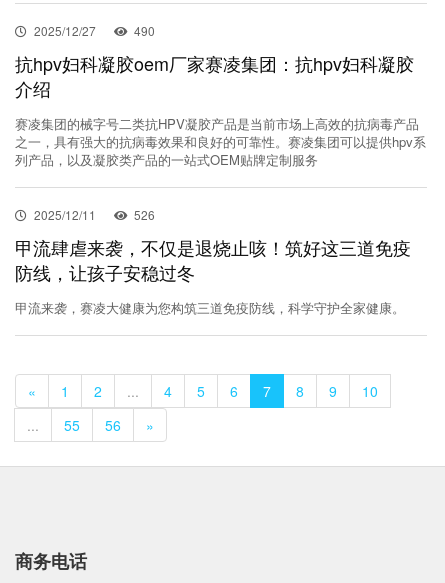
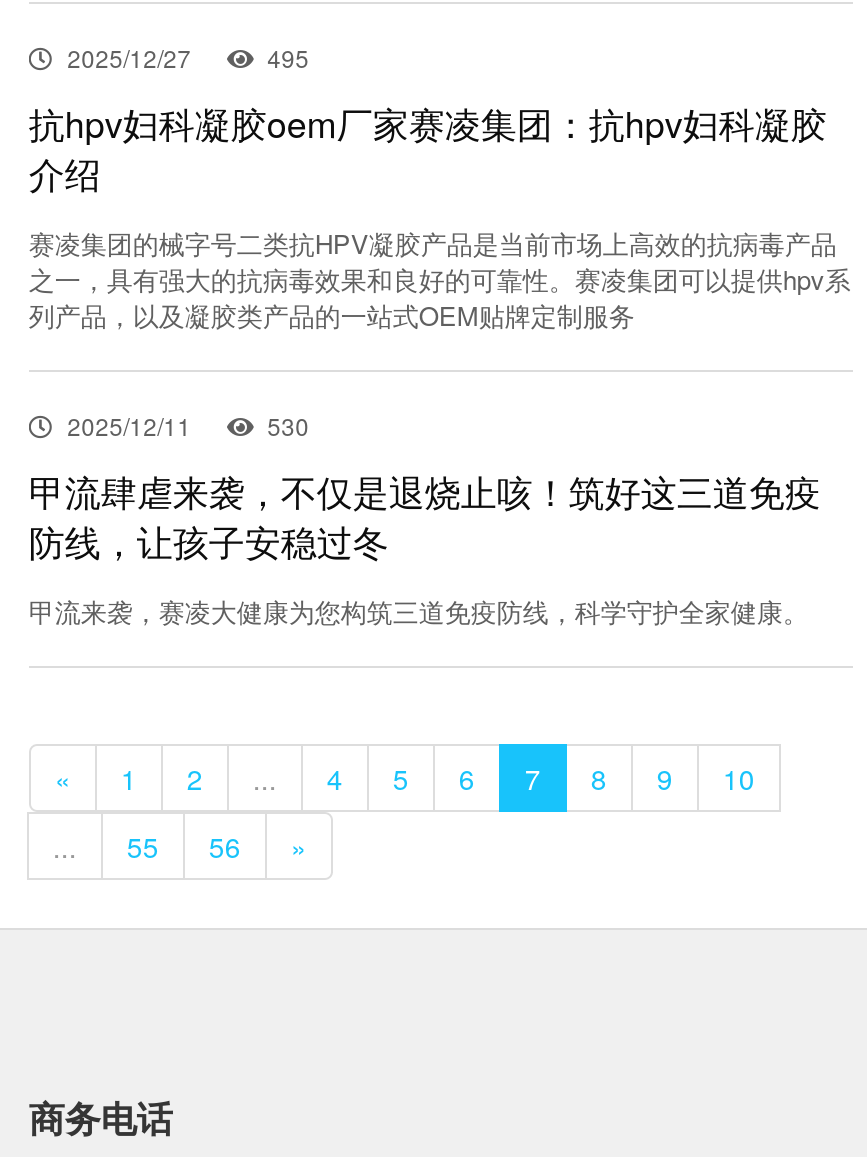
[134,22,155,39] 490 -> [267,40,309,74] 495
[134,206,155,223] 526 -> [267,408,309,442] 530

